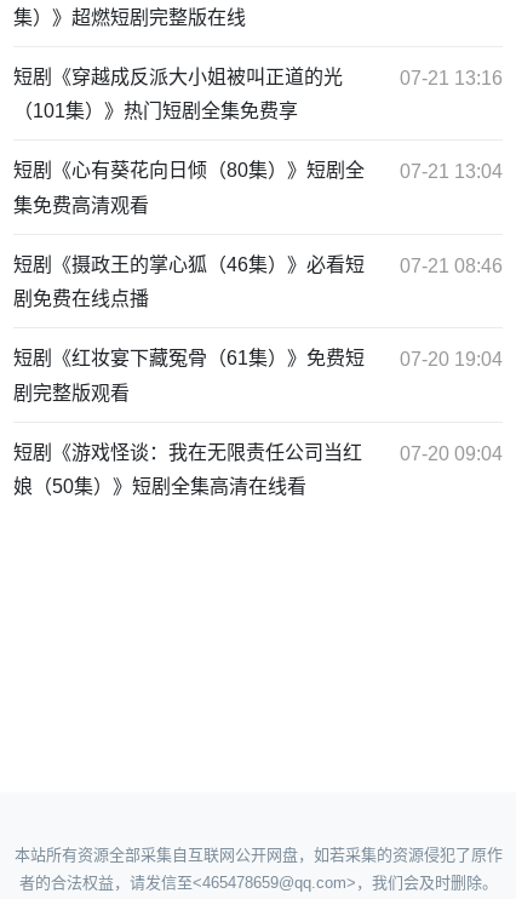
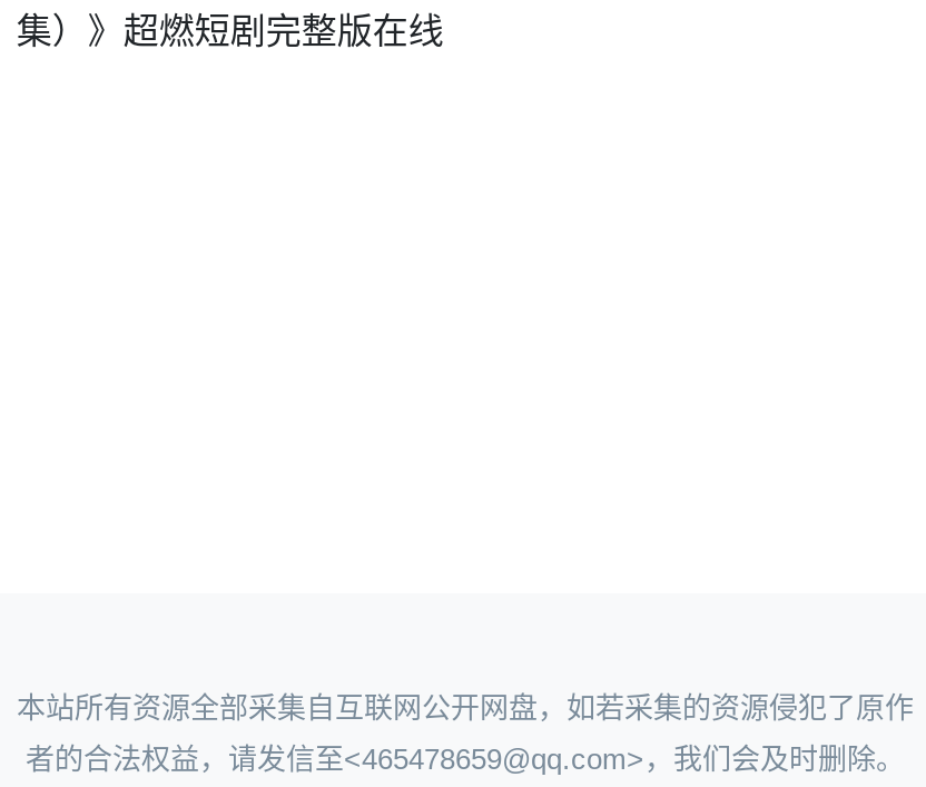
[14,67,343,121] 短剧《穿越成反派大小姐被叫正道的光 | （101集）》热门短剧全集免费享 -> none
[399,67,502,88] 07-21 13:16 -> none
[14,160,365,215] 短剧《心有葵花向日倾（80集）》短剧全 | 集免费高清观看 -> none
[399,161,502,182] 07-21 13:04 -> none
[14,254,365,309] 短剧《摄政王的掌心狐（46集）》必看短 | 剧免费在线点播 -> none
[399,255,502,276] 07-21 08:46 -> none
[14,348,365,403] 短剧《红妆宴下藏冤骨（61集）》免费短 | 剧完整版观看 -> none
[399,349,502,370] 07-20 19:04 -> none
[14,442,363,497] 短剧《游戏怪谈：我在无限责任公司当红 | 娘（50集）》短剧全集高清在线看 -> none
[399,443,502,464] 07-20 09:04 -> none

